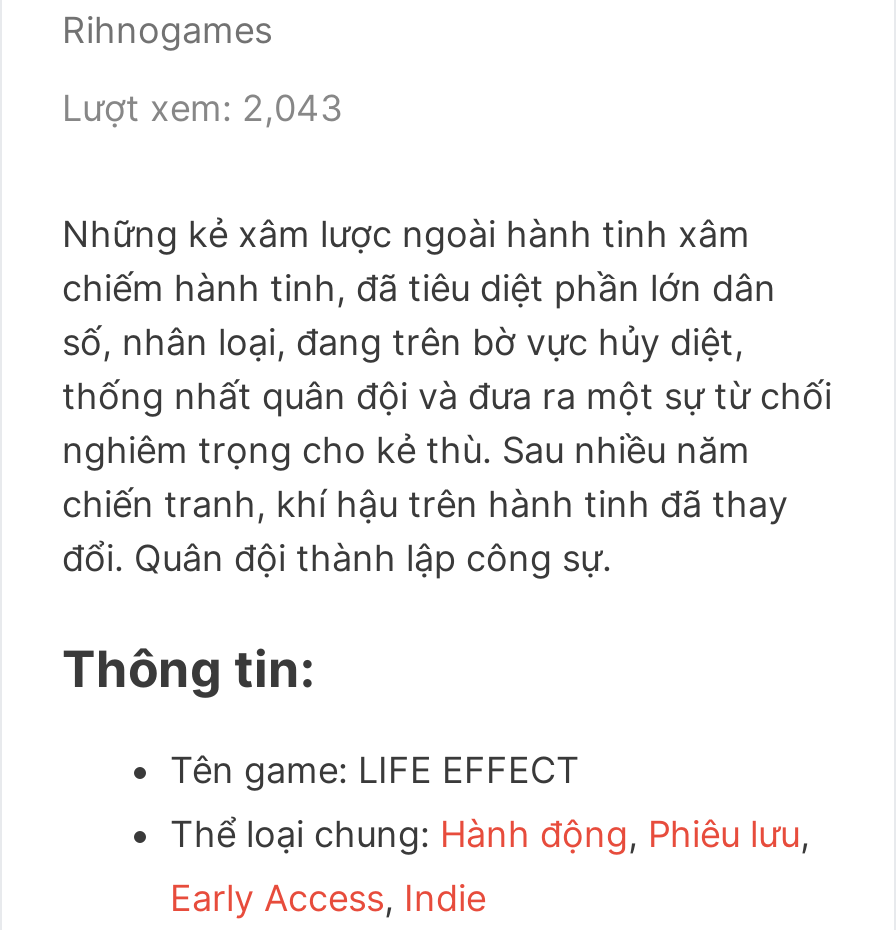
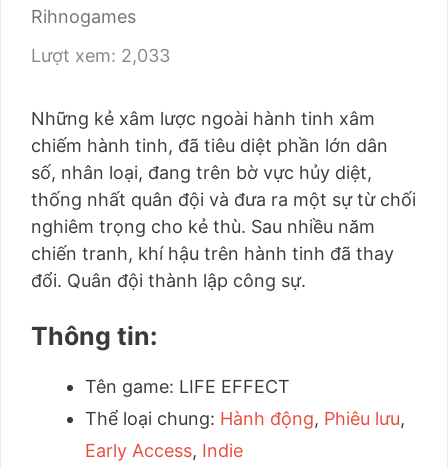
[62,87,342,129] Lượt xem: 2,043 -> [31,45,170,66] Lượt xem: 2,033

